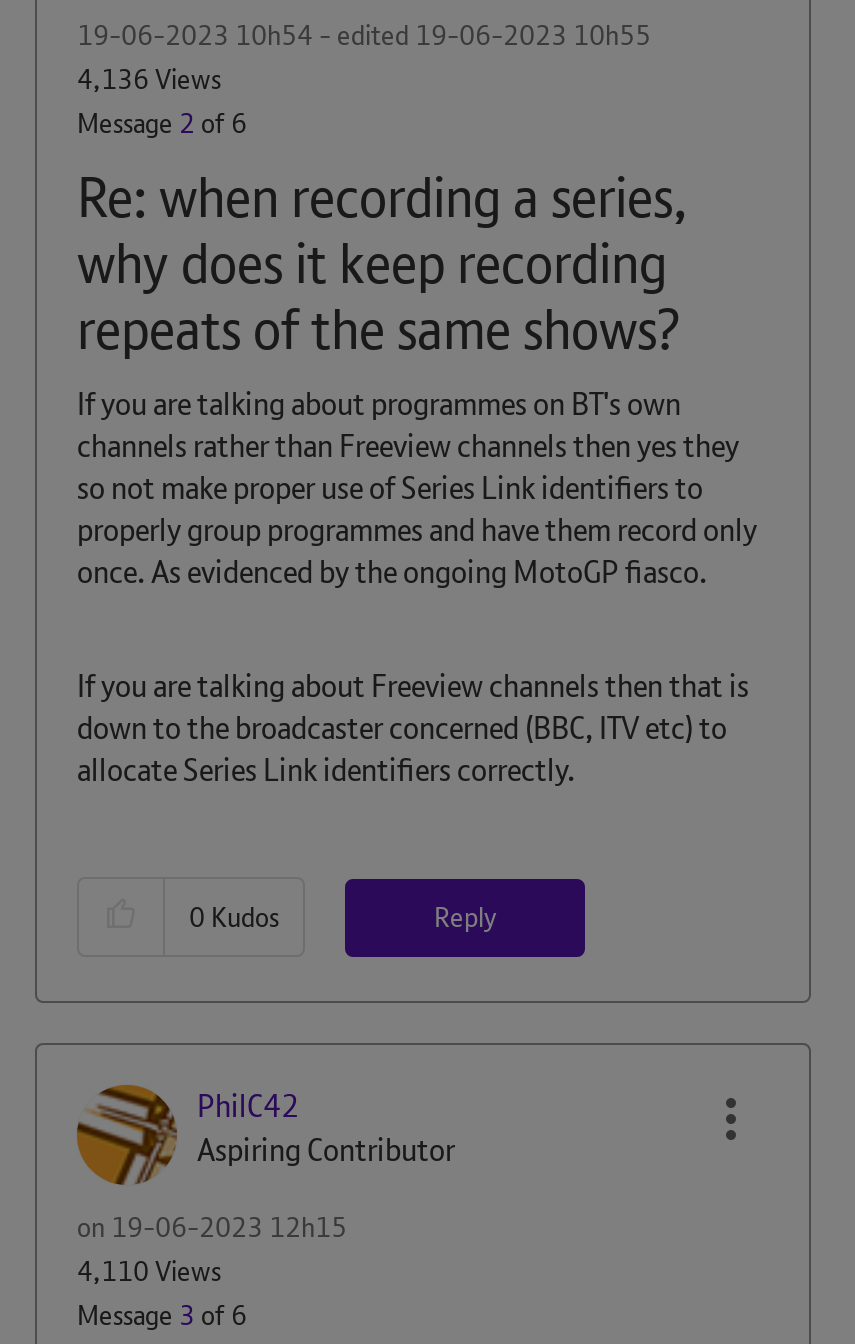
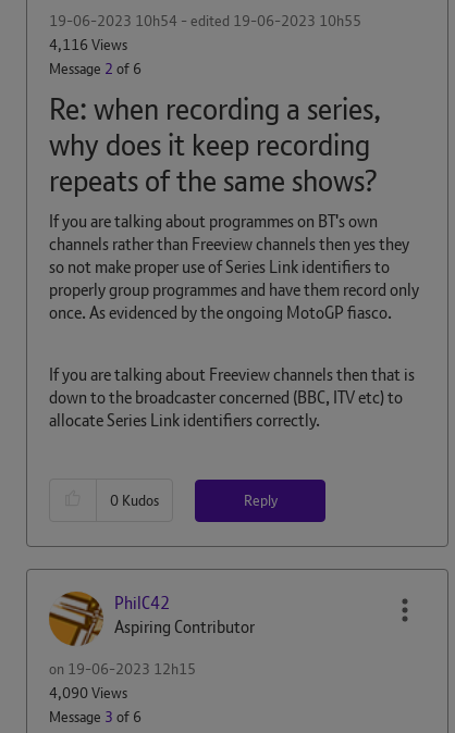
[77,60,221,96] 4,136 Views -> [49,34,127,54] 4,116 Views
[77,1253,221,1289] 4,110 Views -> [49,683,127,703] 4,090 Views

